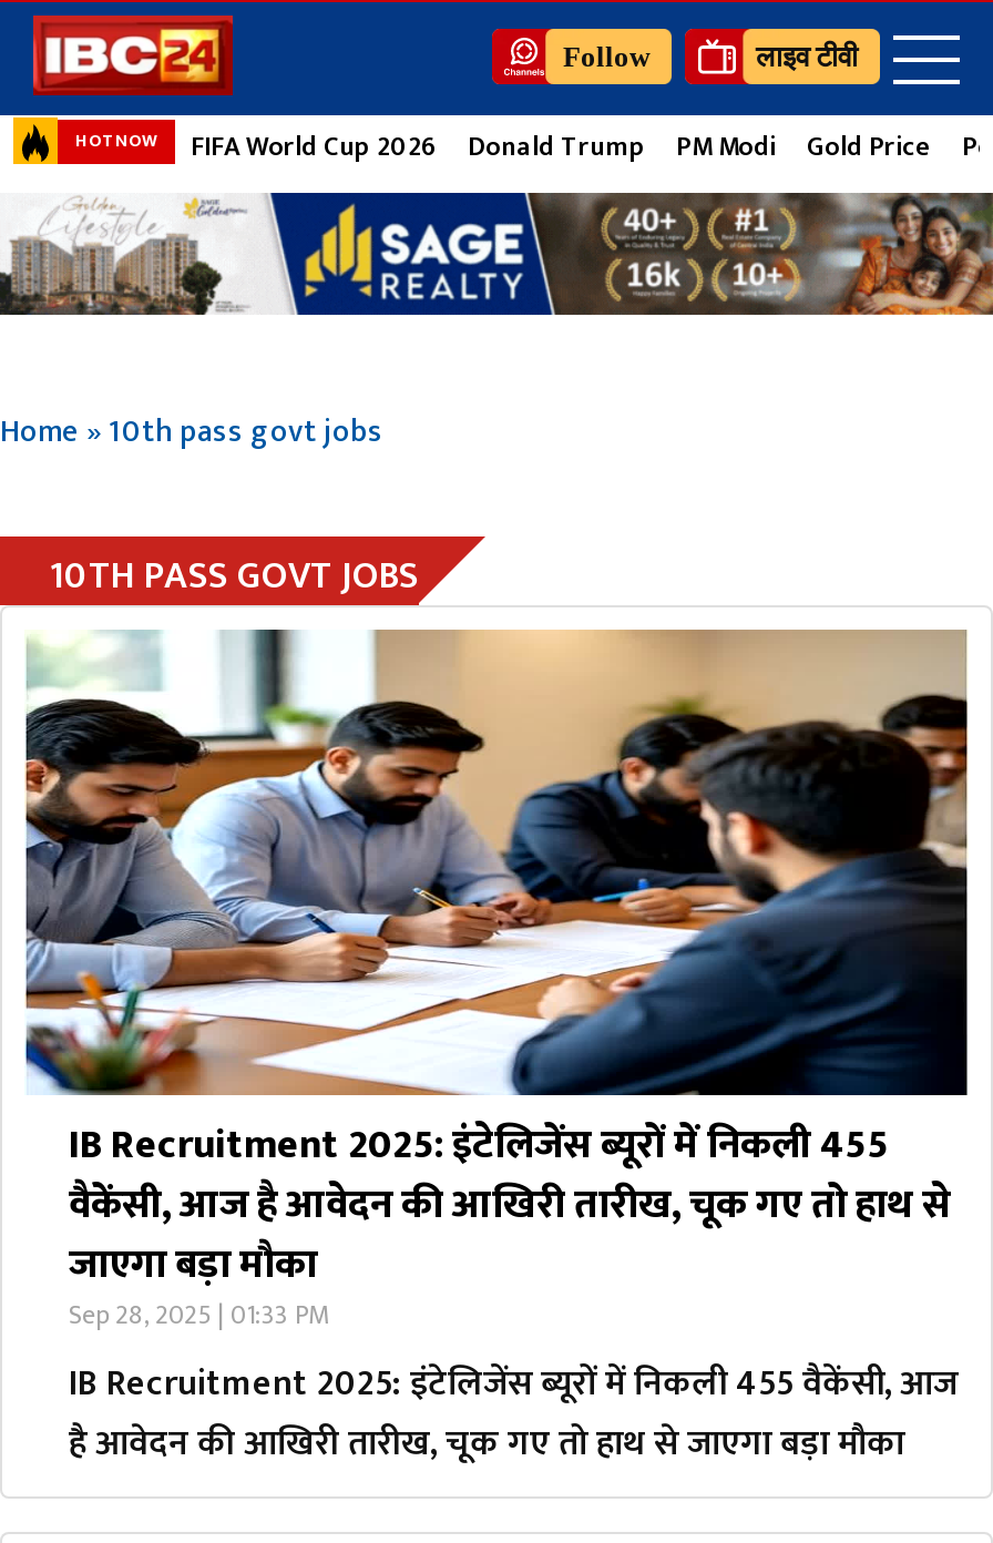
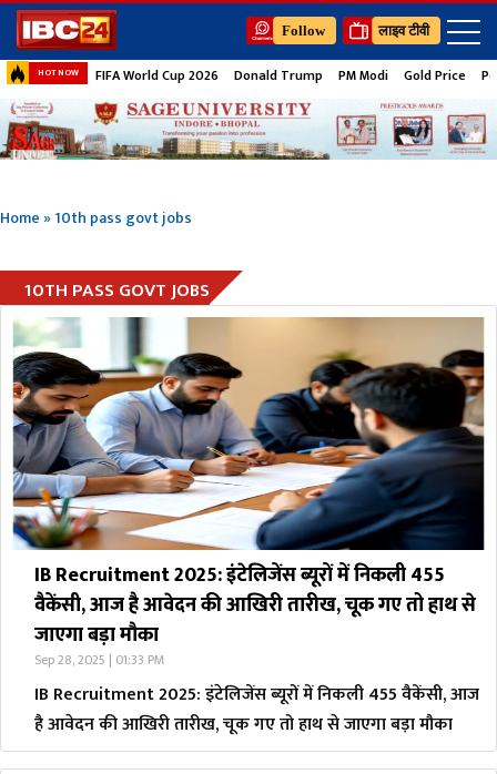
[7,191,986,317] [image] -> [3,99,494,161] [image]

